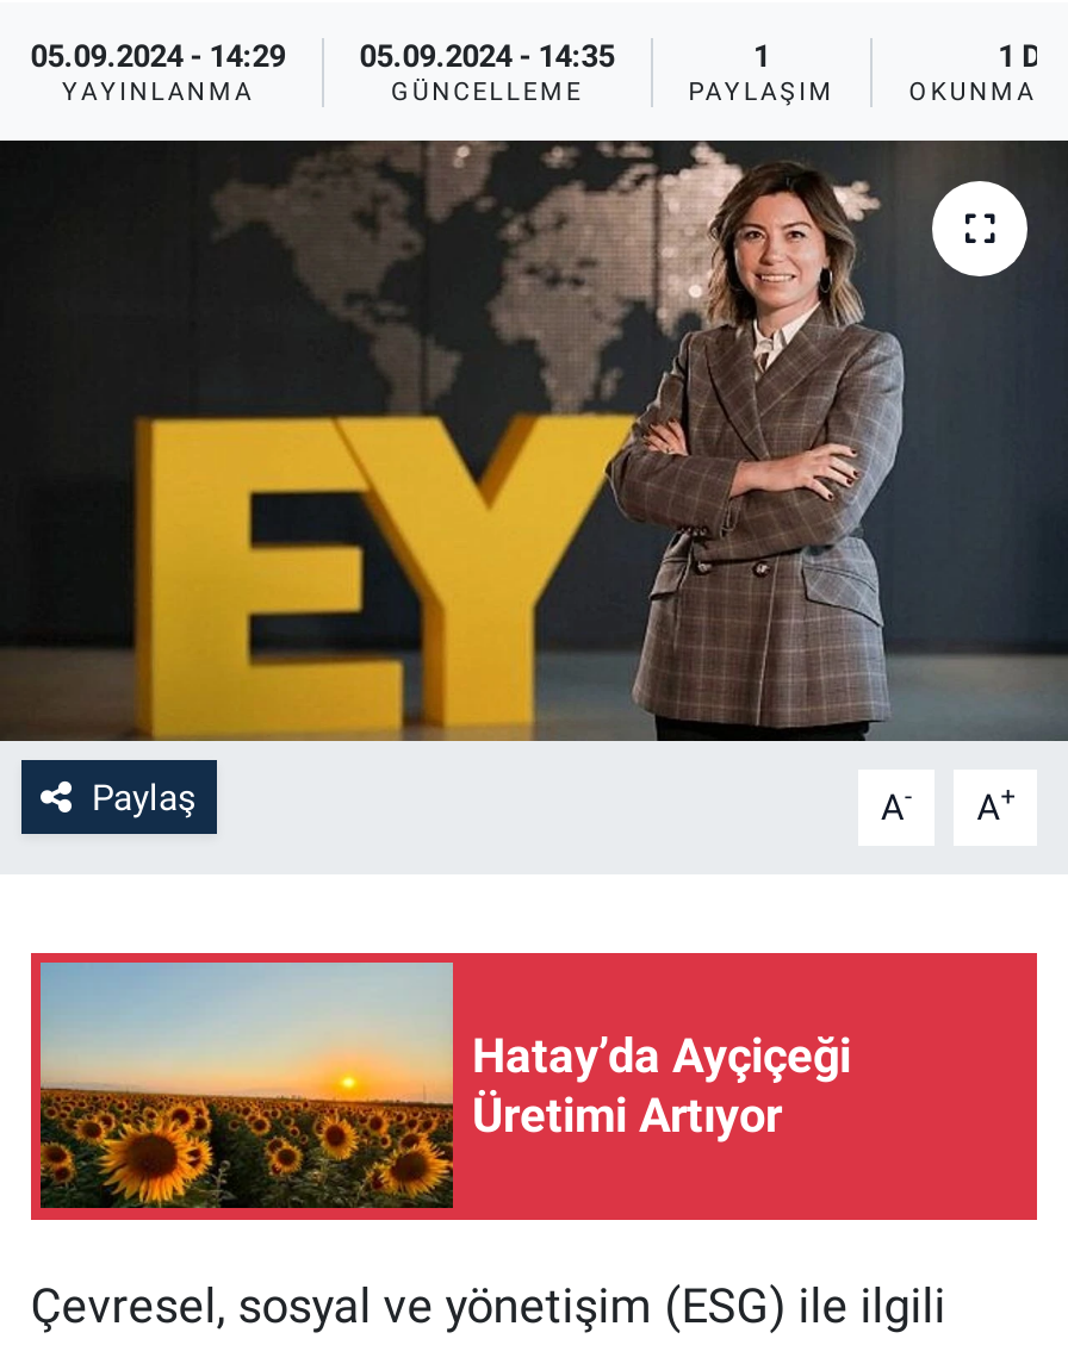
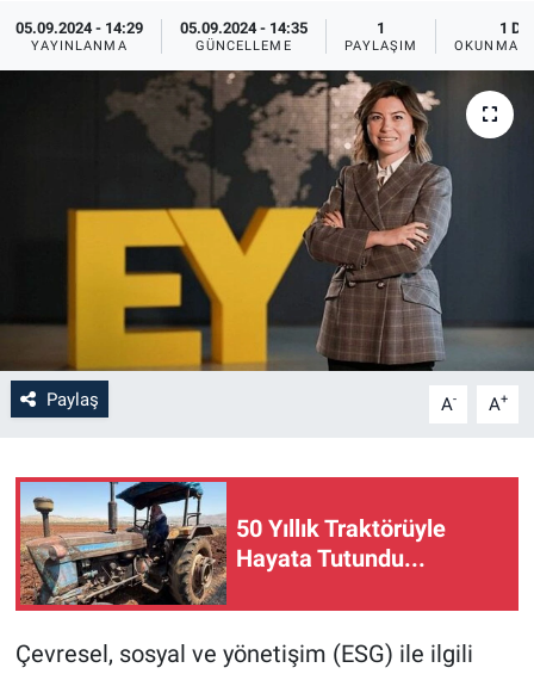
[38,960,851,1210] [image] | Hatay’da Ayçiçeği | Üretimi Artıyor -> [19,481,446,606] [image] | 50 Yıllık Traktörüyle | Hayata Tutundu...

